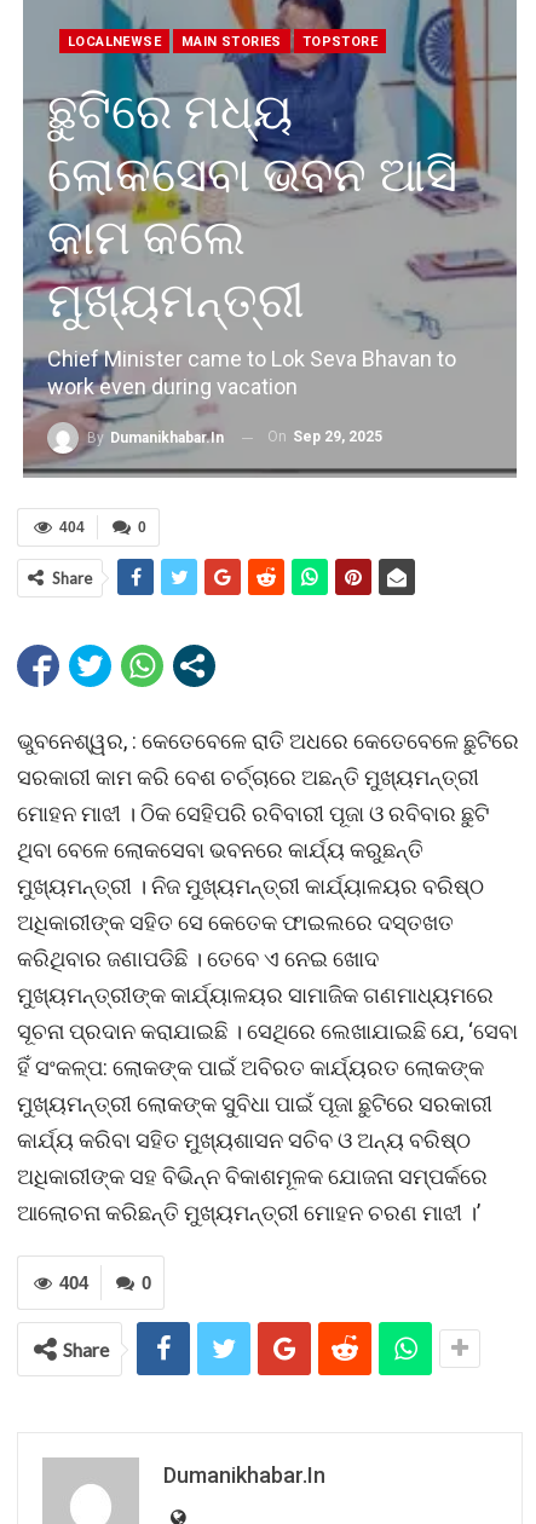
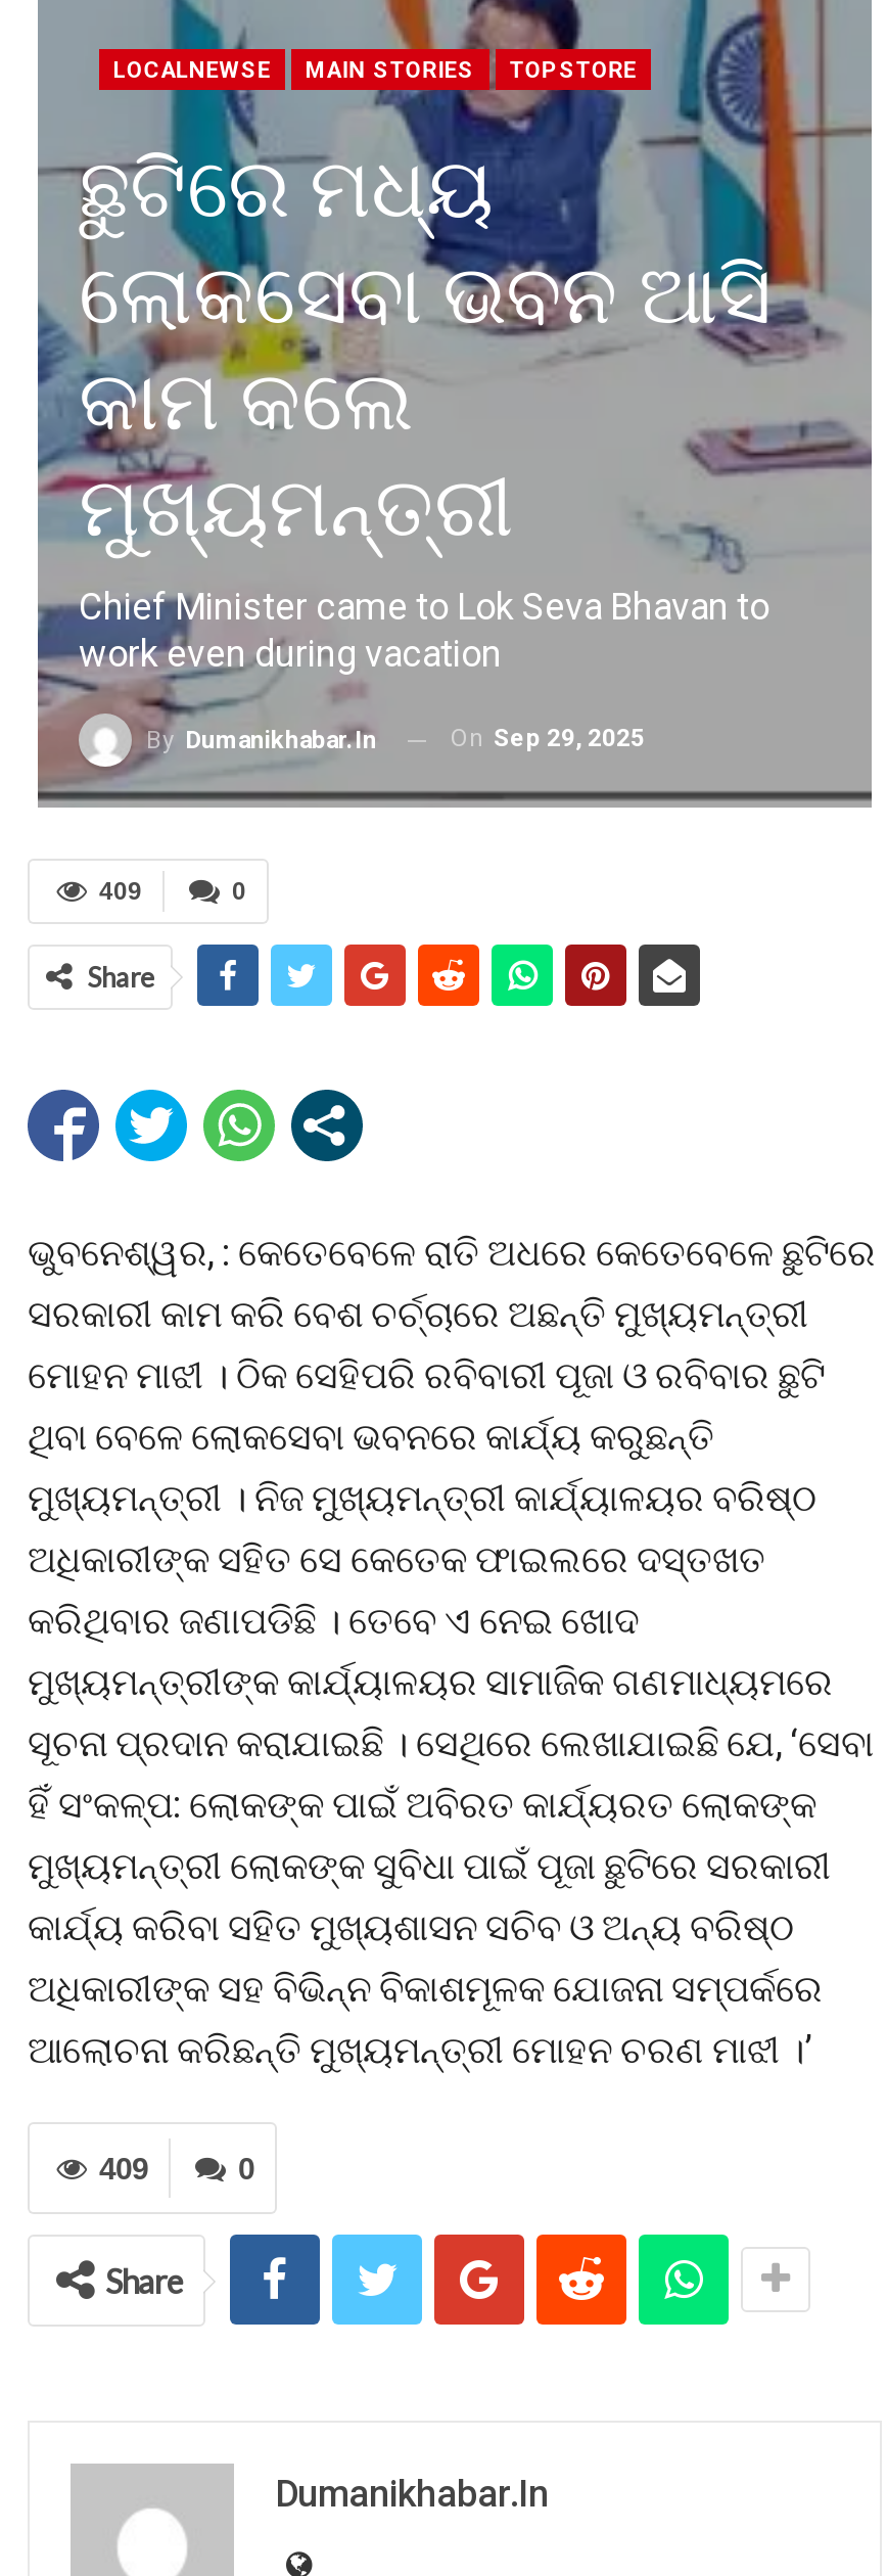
[59,519,85,536] 404 -> [99,877,142,906] 409
[59,1272,88,1293] 404 -> [99,2151,148,2186] 409

